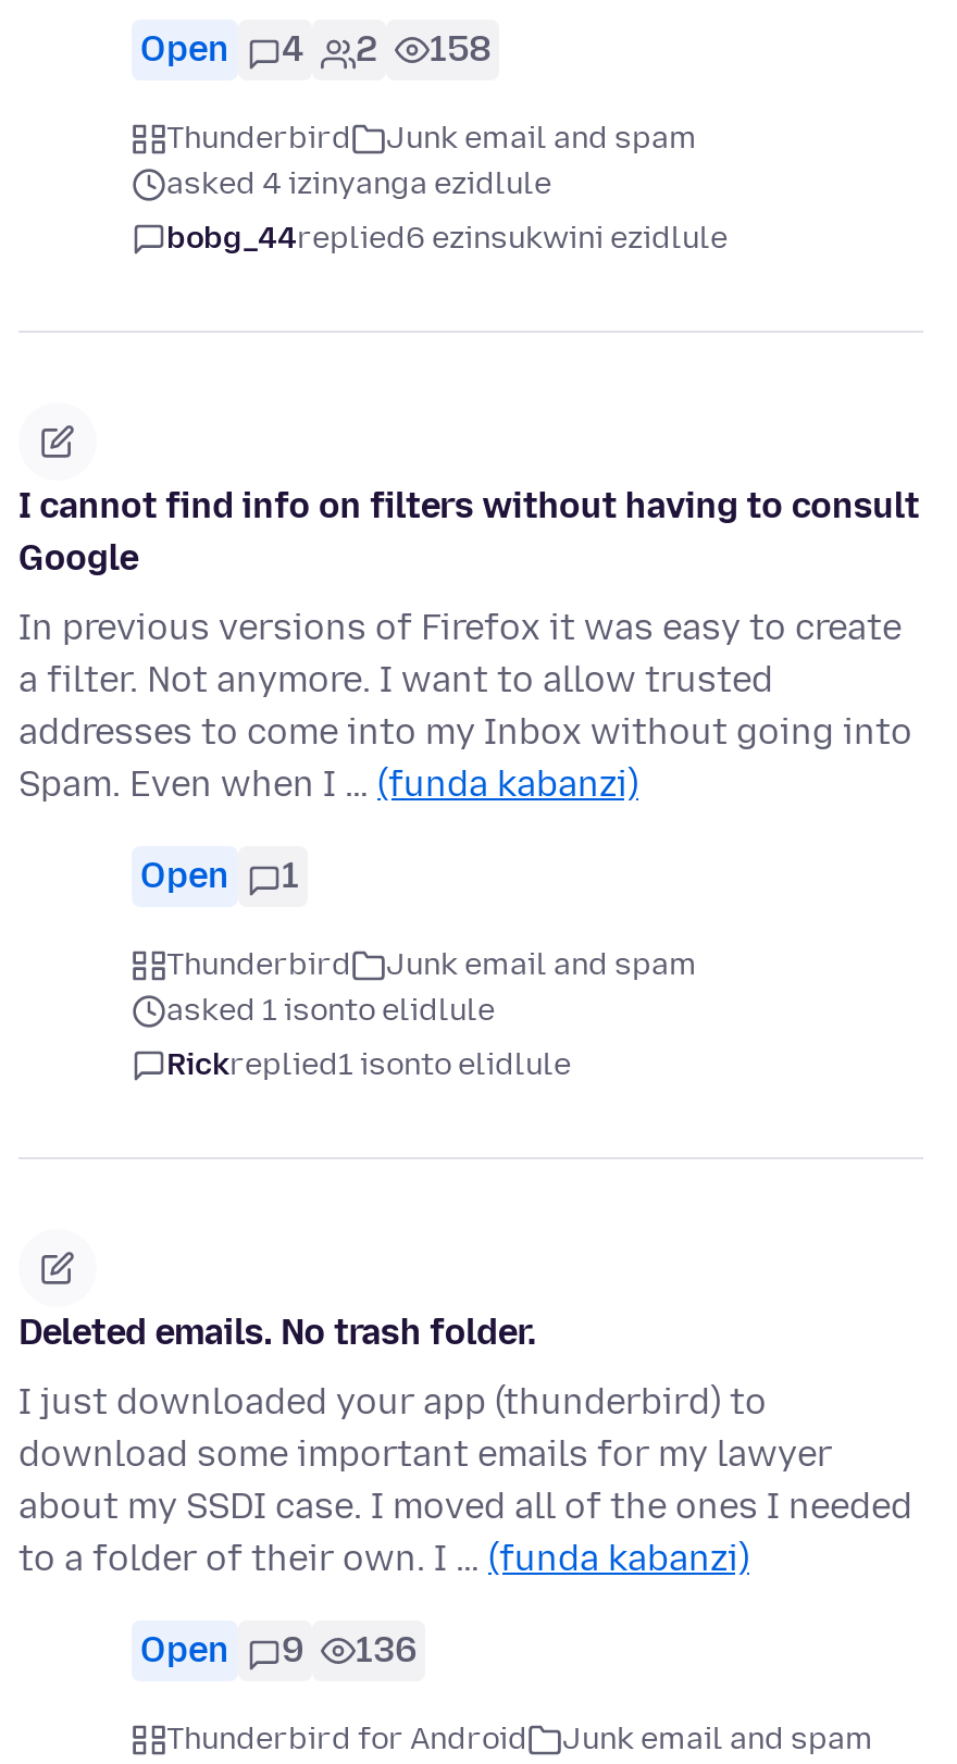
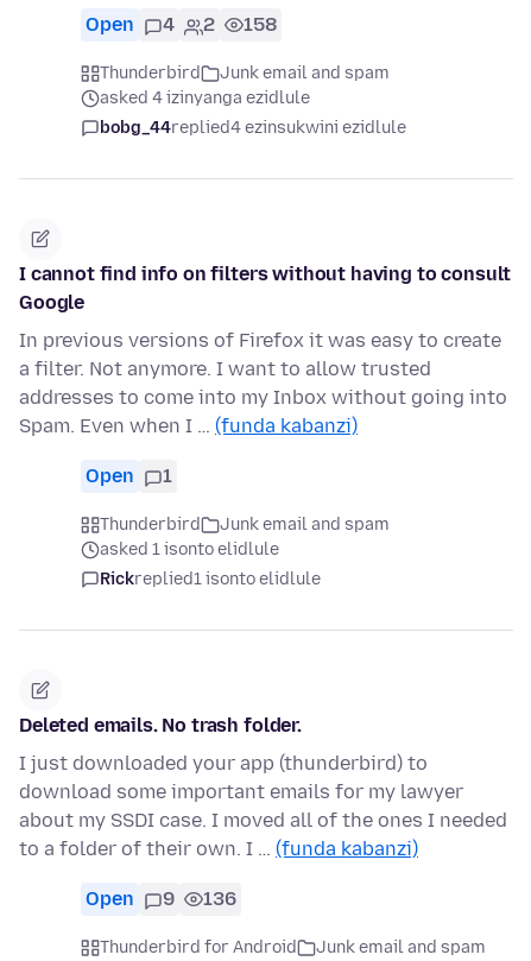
[166,221,728,258] bobg_44replied6 ezinsukwini ezidlule -> [100,118,406,138] bobg_44replied4 ezinsukwini ezidlule

